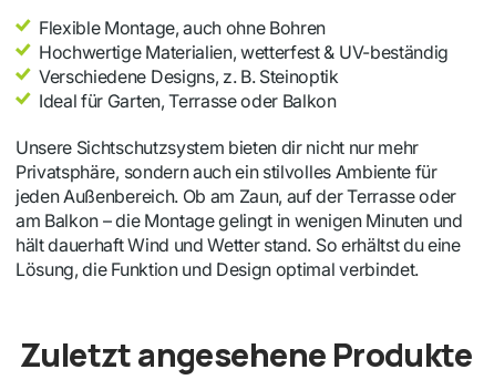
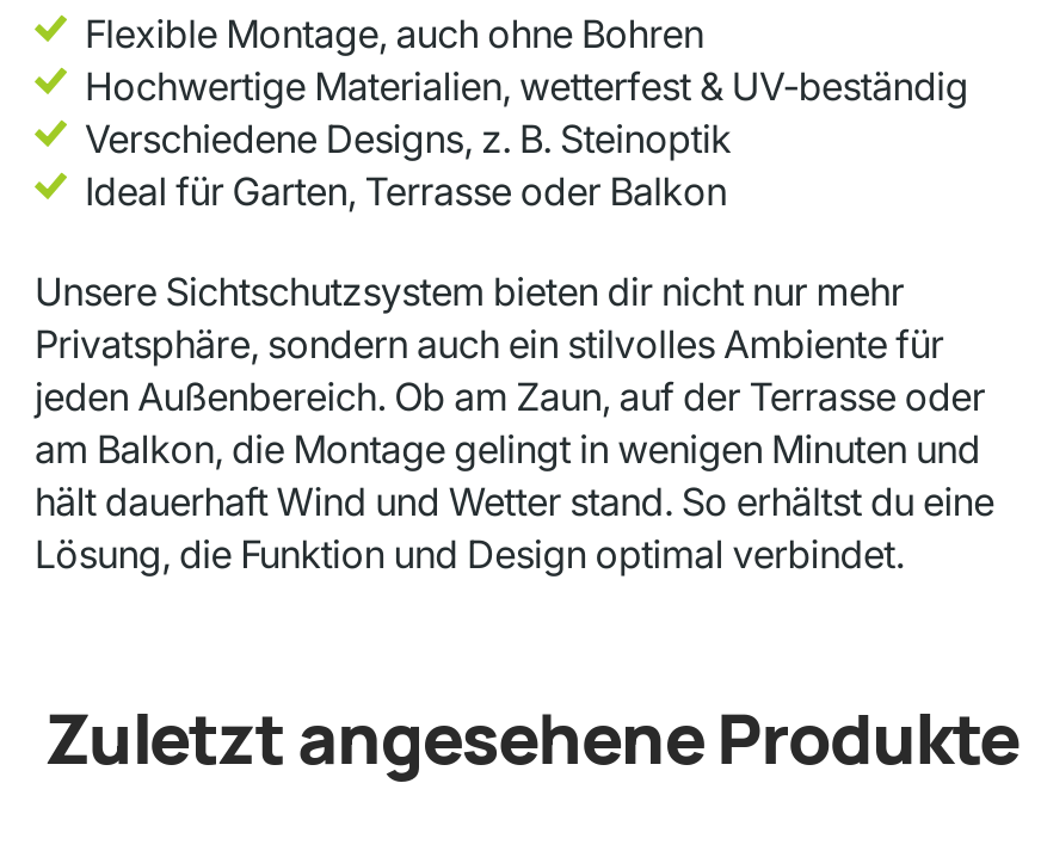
[16,210,463,232] am Balkon – die Montage gelingt in wenigen Minuten und -> [35,426,980,473] am Balkon, die Montage gelingt in wenigen Minuten und

